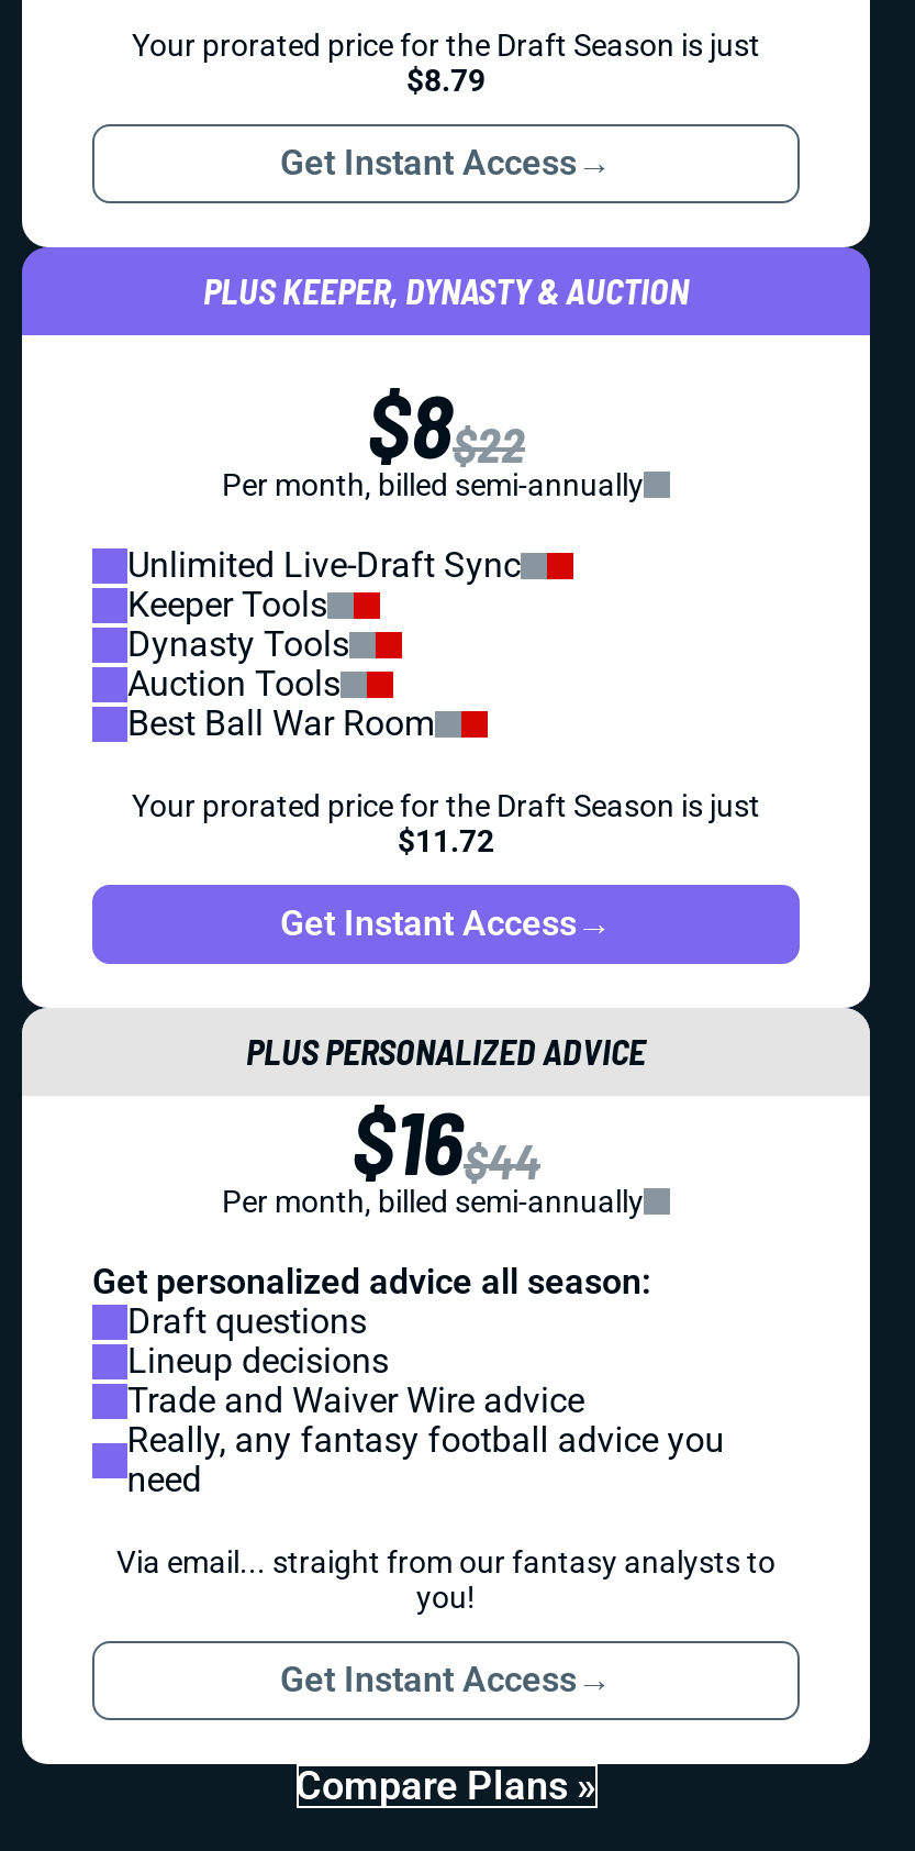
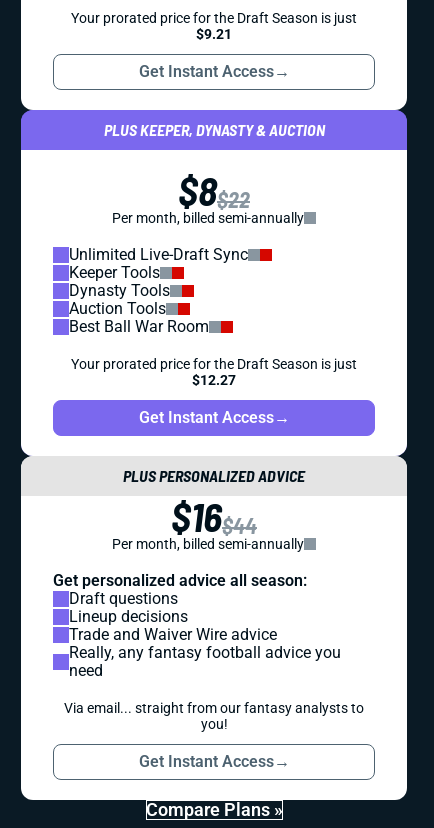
[406,63,486,98] $8.79 -> [196,26,232,42] $9.21
[398,823,494,858] $11.72 -> [192,372,236,388] $12.27

